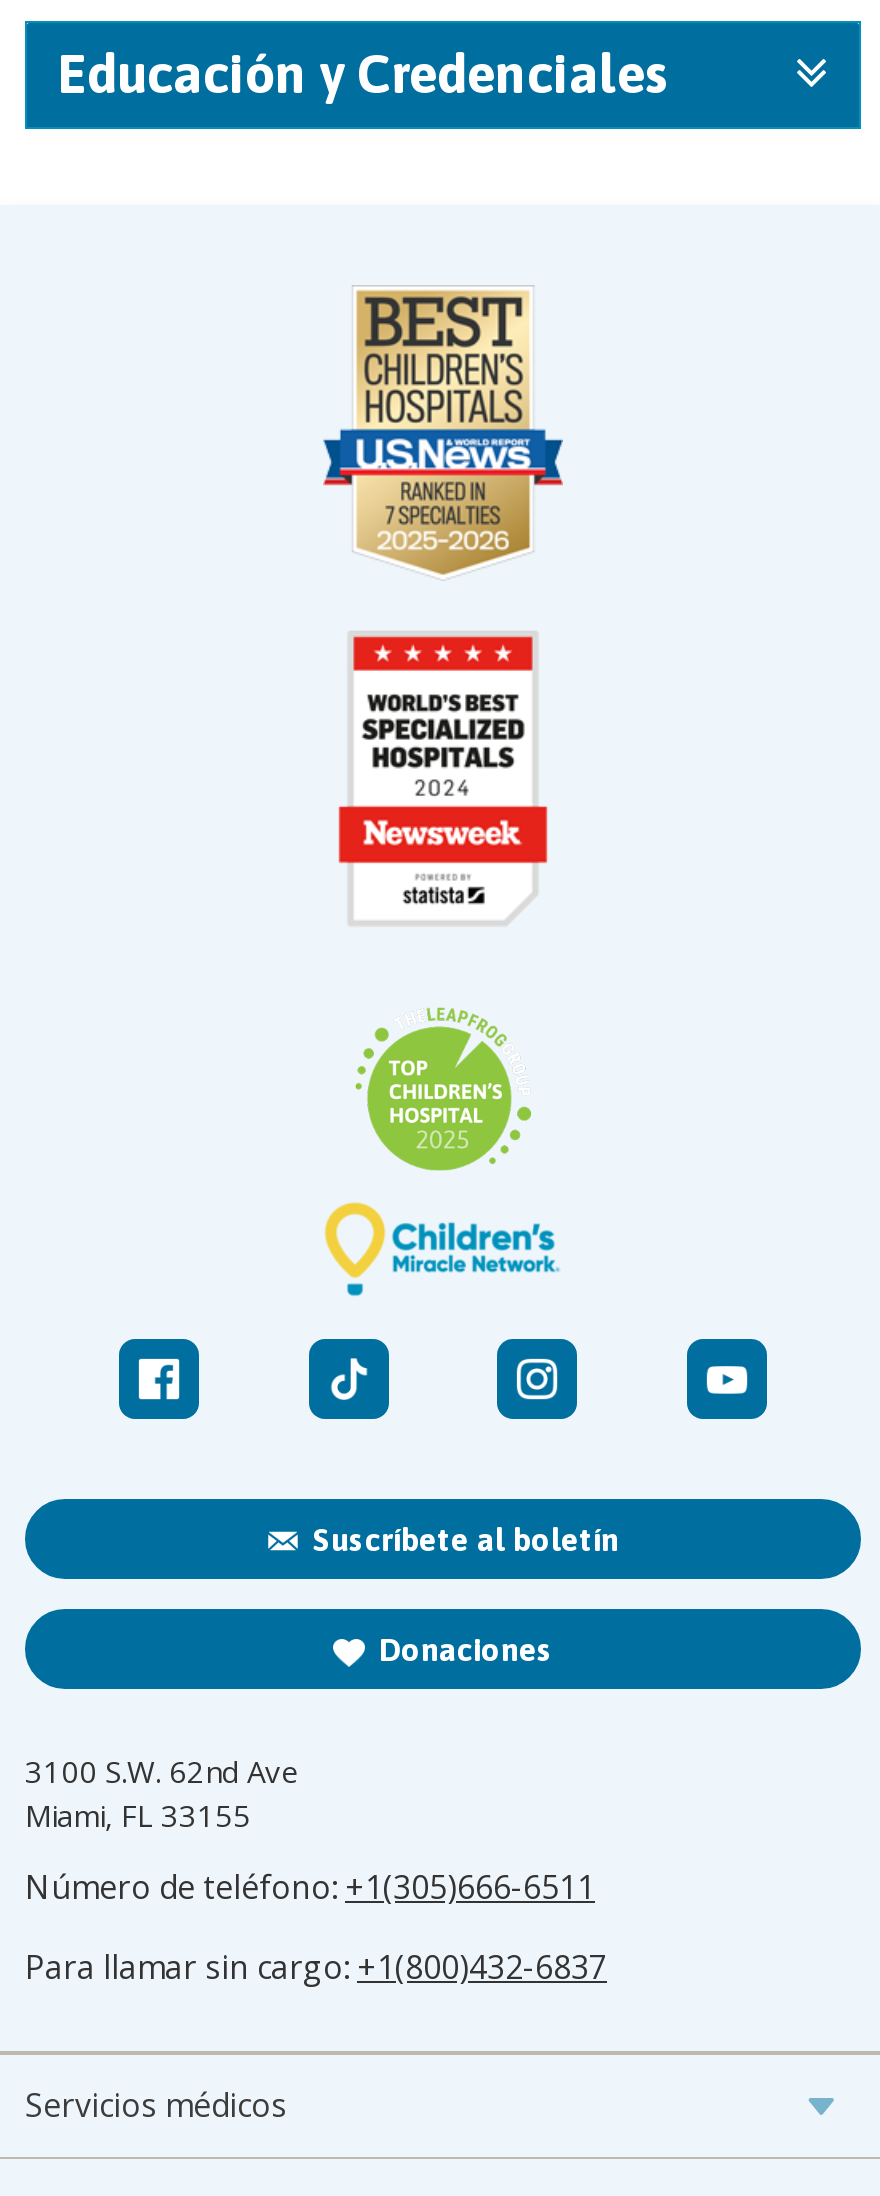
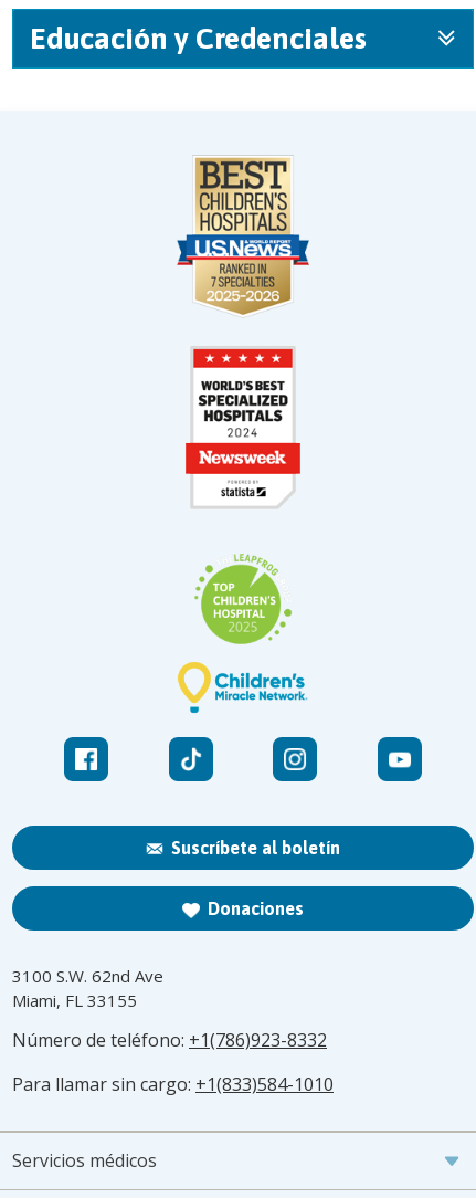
[25,1866,595,1910] Número de teléfono: +1(305)666-6511 -> [12,1028,327,1053] Número de teléfono: +1(786)923-8332
[25,1946,607,1990] Para llamar sin cargo: +1(800)432-6837 -> [12,1072,334,1097] Para llamar sin cargo: +1(833)584-1010

